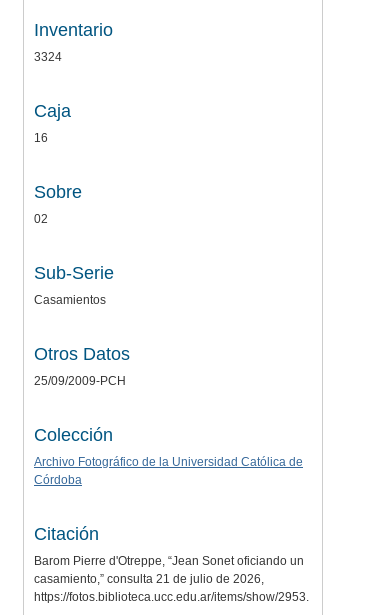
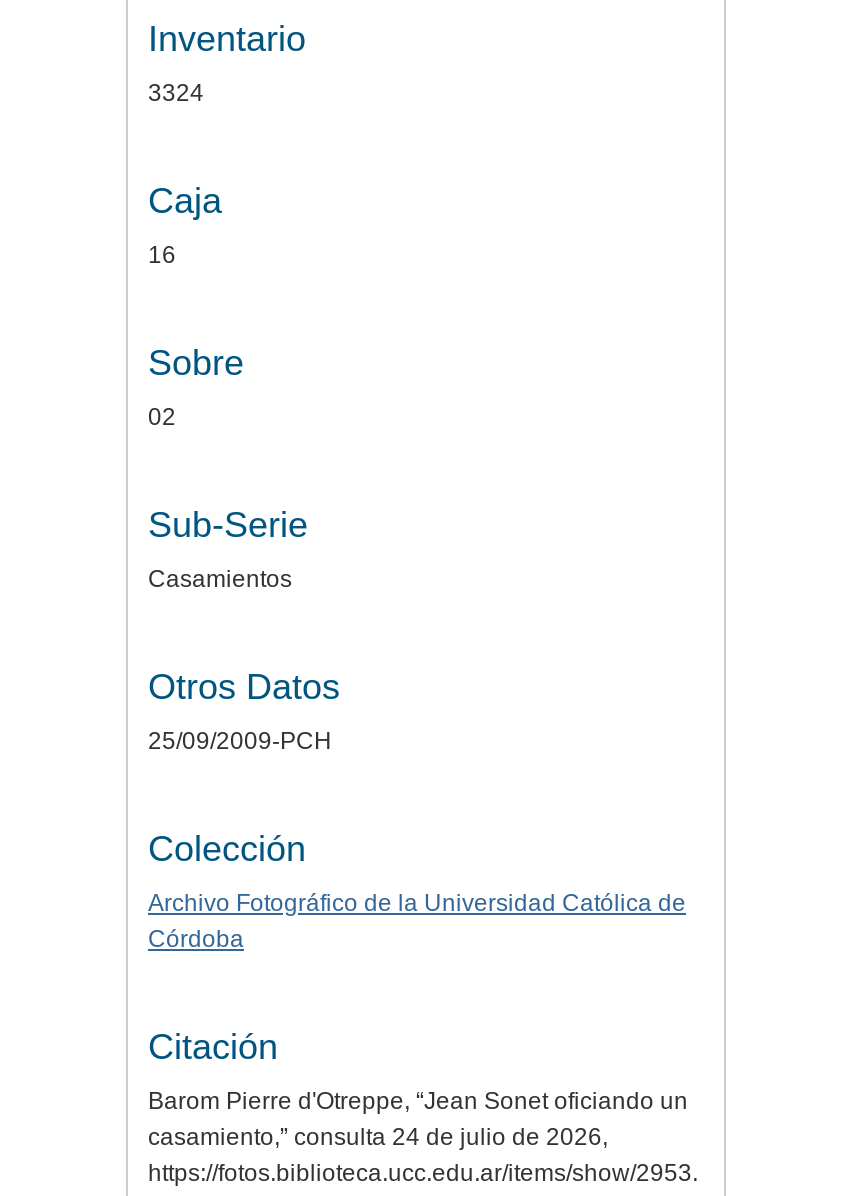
[34,572,264,586] casamiento,” consulta 21 de julio de 2026, -> [148,1123,608,1151] casamiento,” consulta 24 de julio de 2026,

